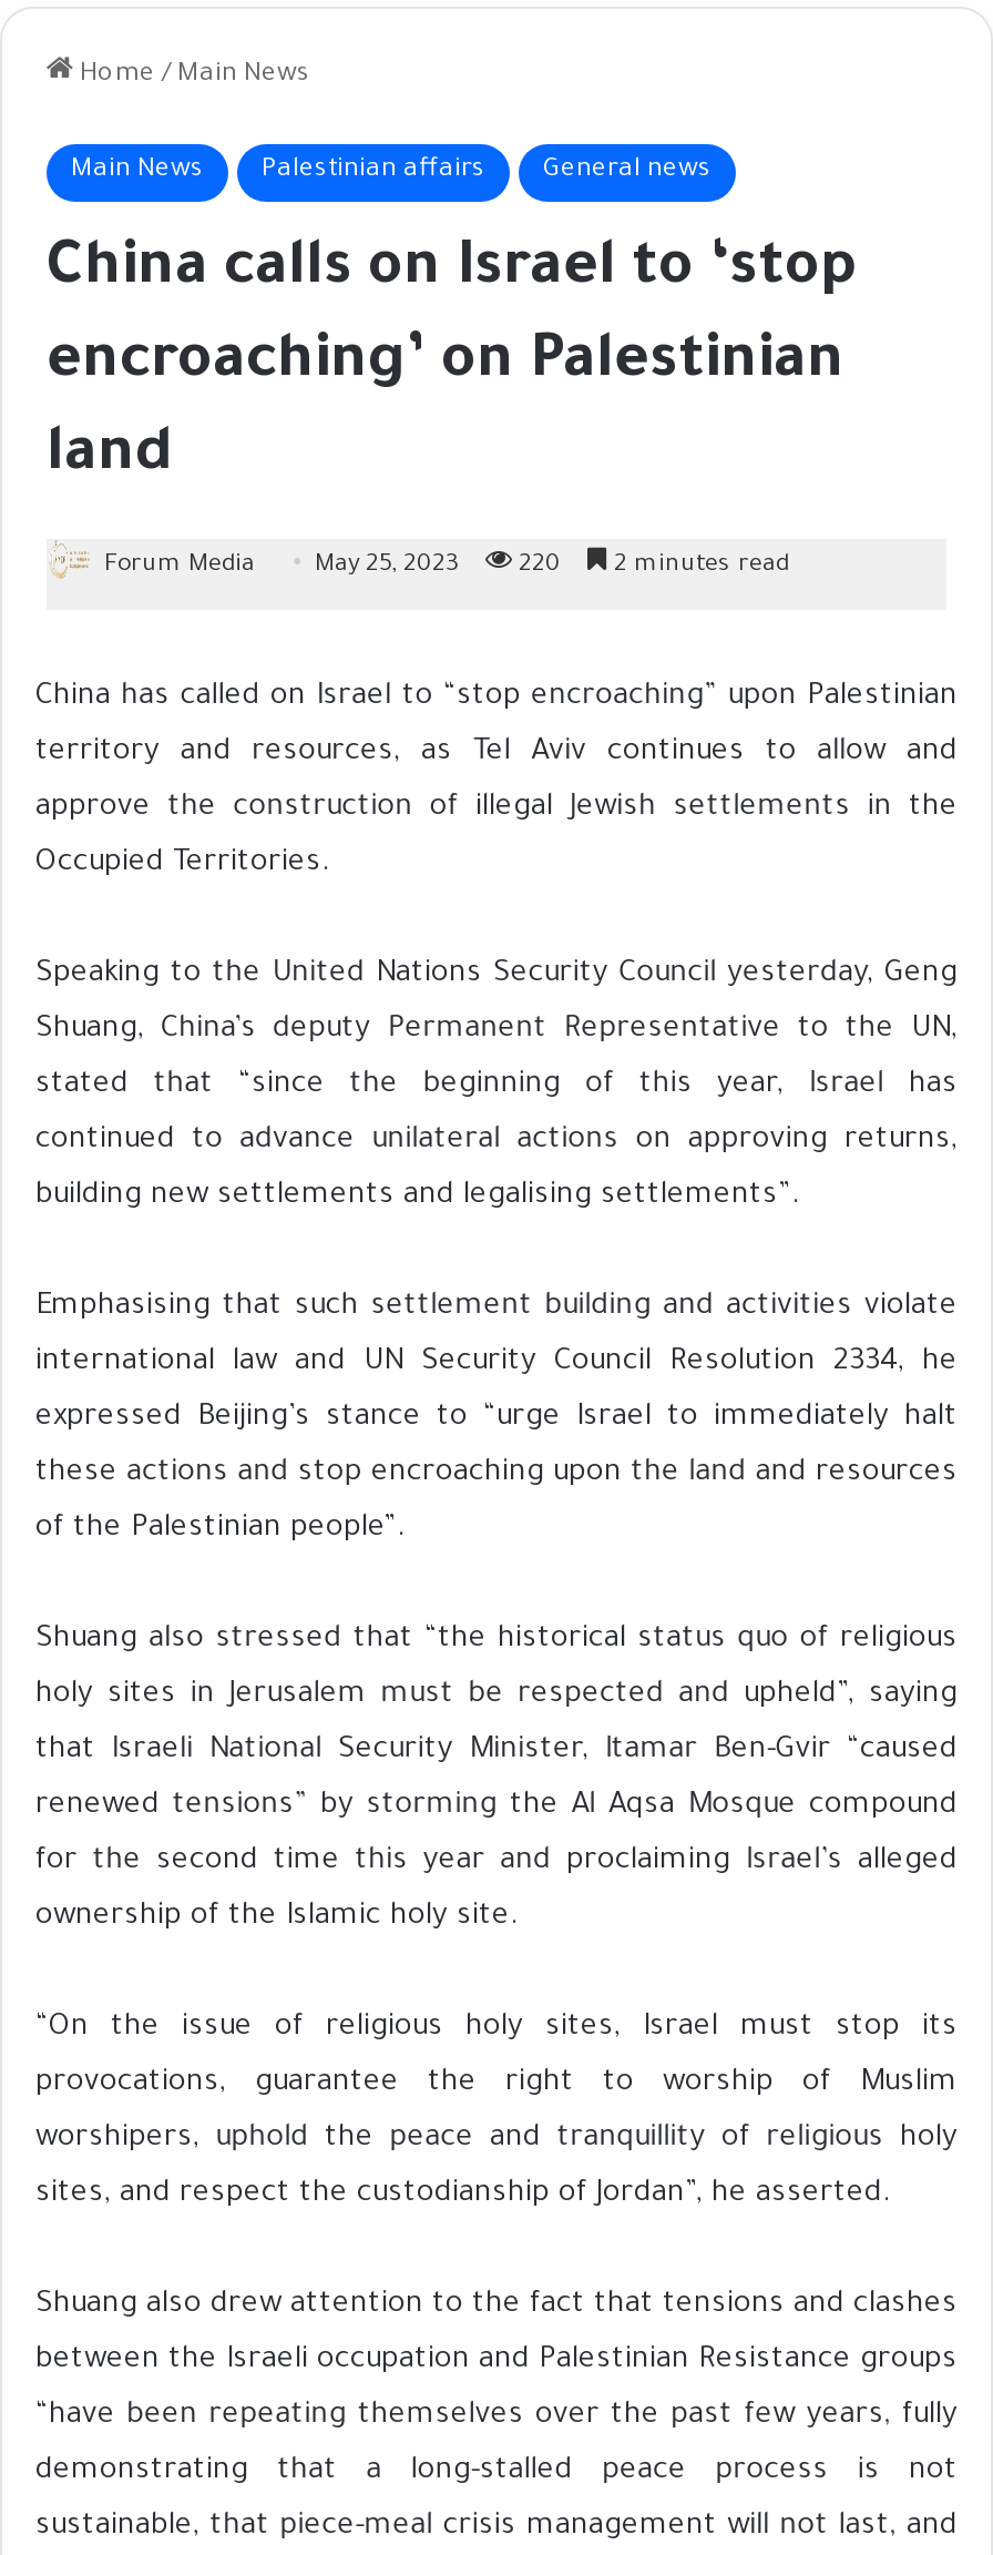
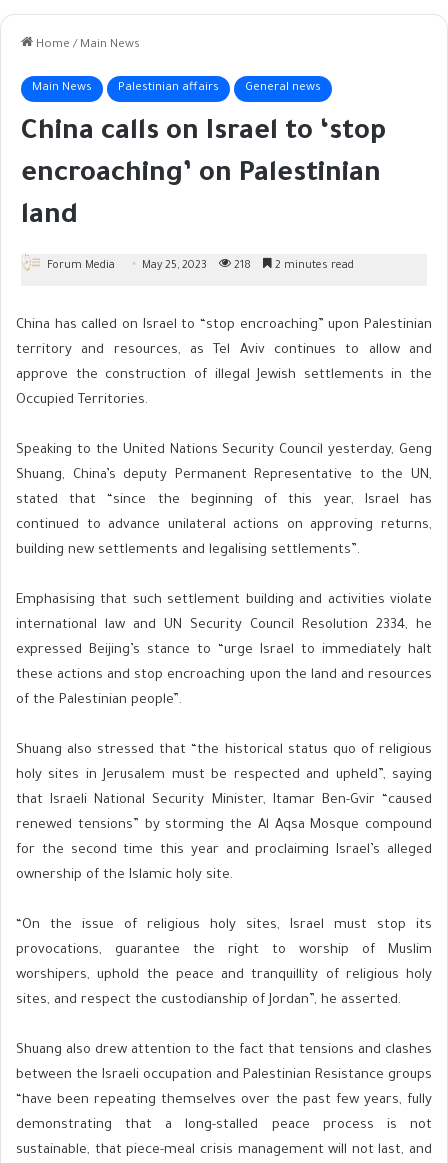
[315,552,789,578] May 25, 2023 220 2 minutes read -> [142,260,354,272] May 25, 2023 218 2 minutes read

